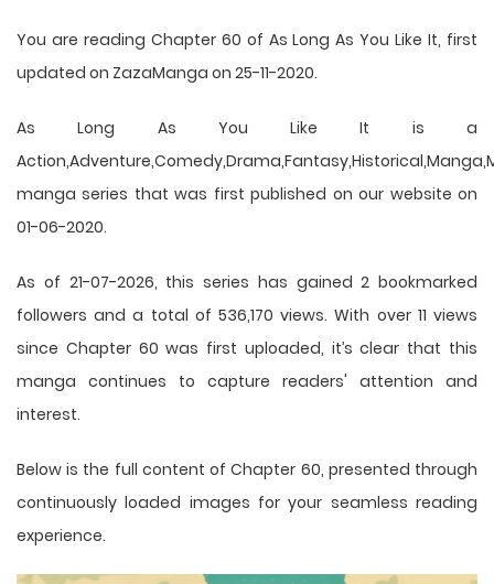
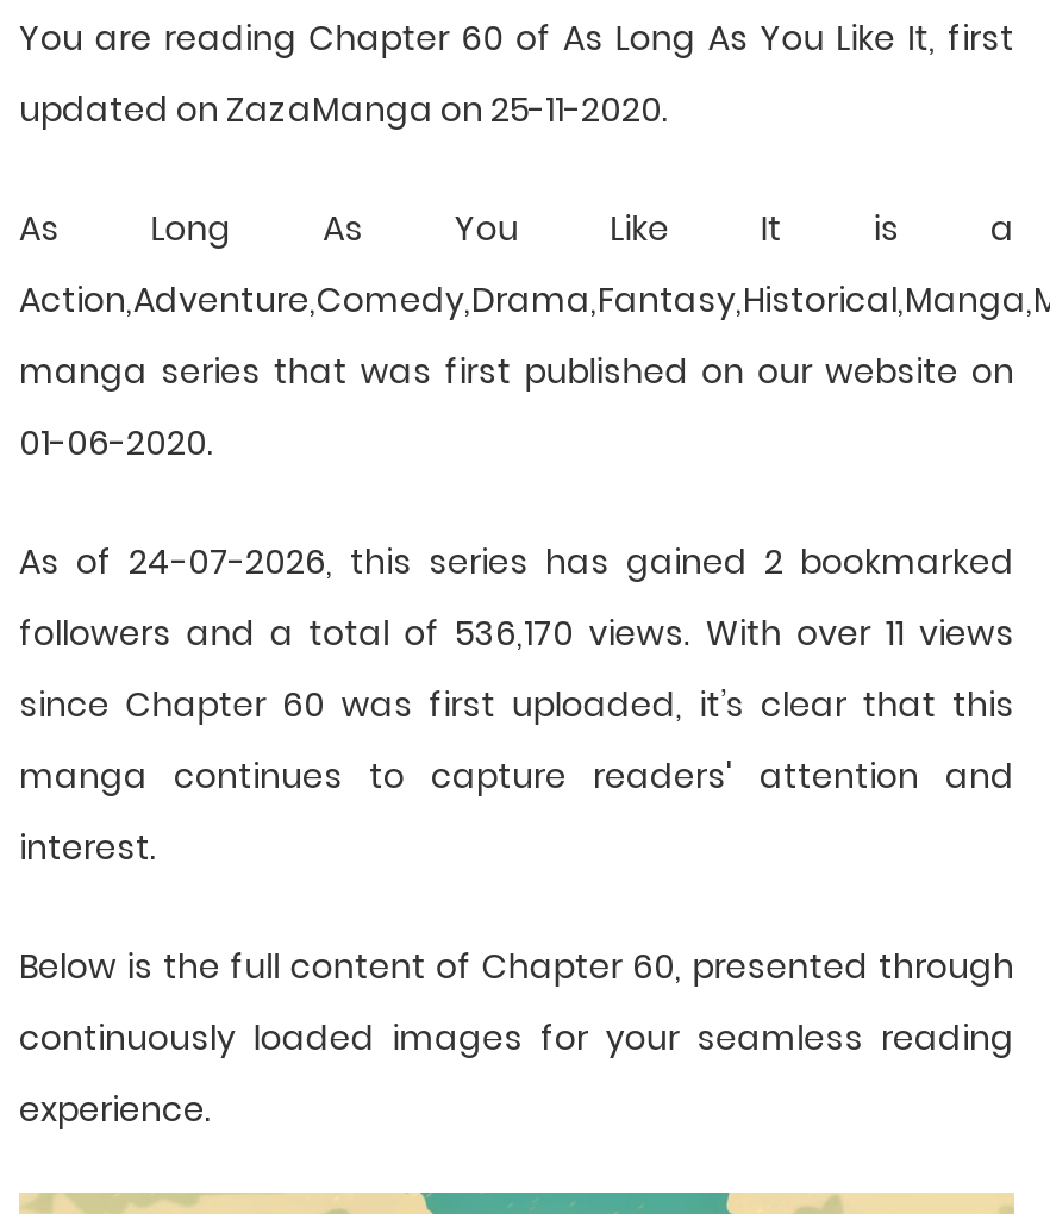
[17,271,477,293] As of 21-07-2026, this series has gained 2 bookmarked -> [19,537,1014,585] As of 24-07-2026, this series has gained 2 bookmarked

